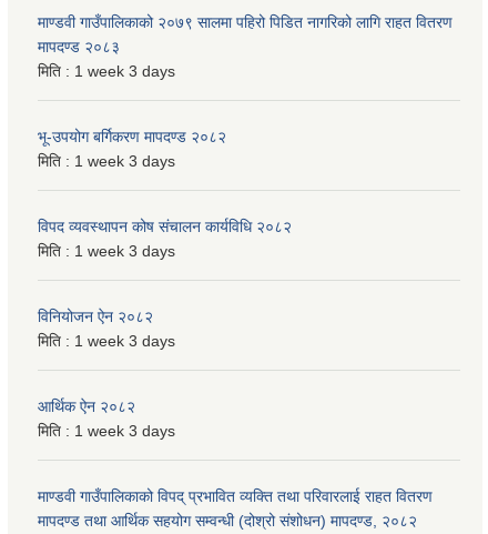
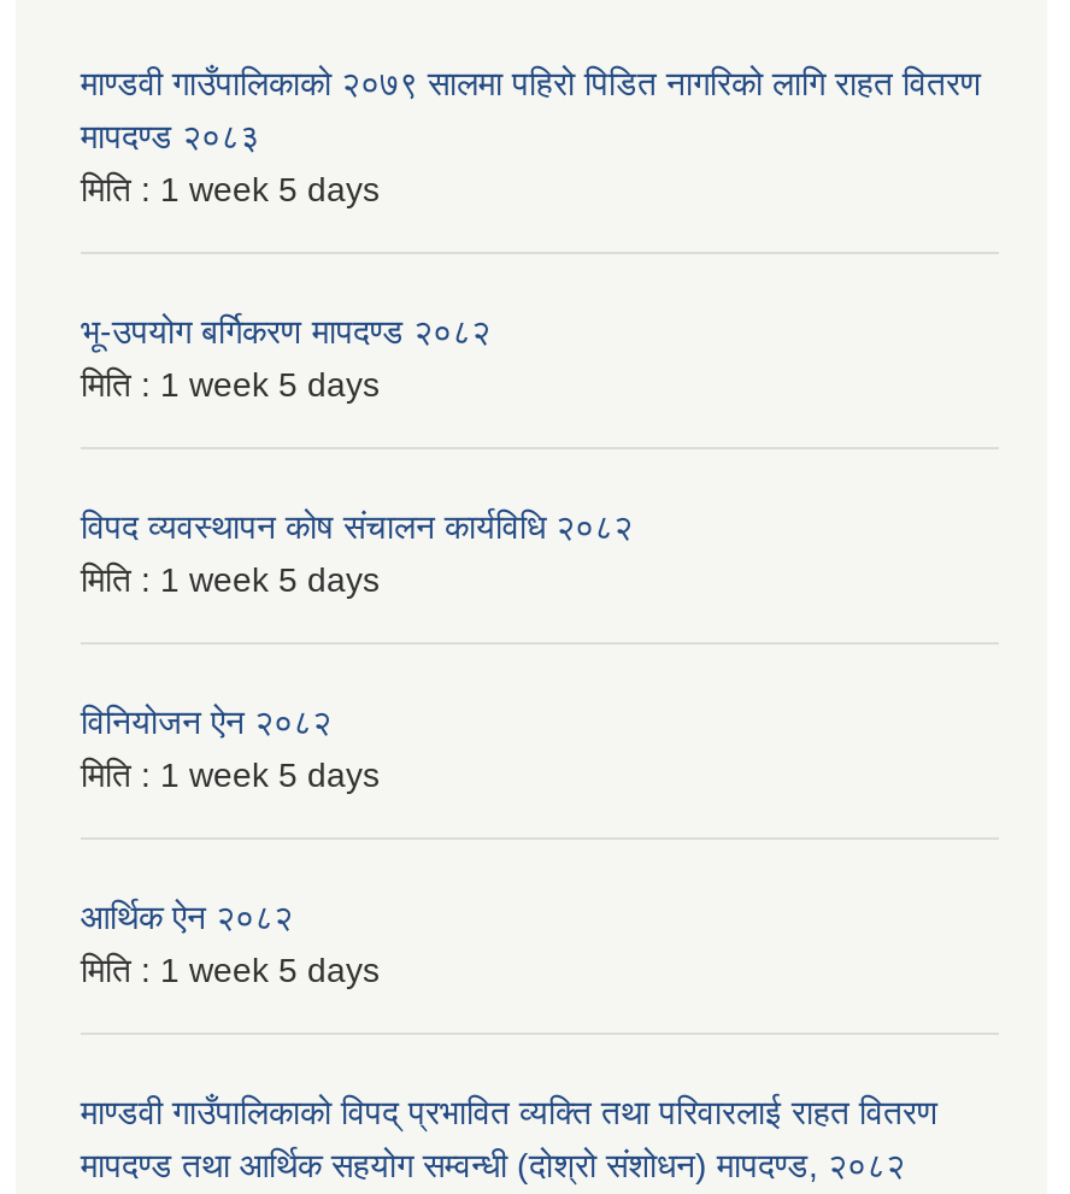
[38,62,175,80] मिति : 1 week 3 days -> [81,170,380,209] मिति : 1 week 5 days
[38,152,175,170] मिति : 1 week 3 days -> [81,366,380,404] मिति : 1 week 5 days
[38,242,175,260] मिति : 1 week 3 days -> [81,561,380,599] मिति : 1 week 5 days
[38,332,175,350] मिति : 1 week 3 days -> [81,756,380,794] मिति : 1 week 5 days
[38,422,175,440] मिति : 1 week 3 days -> [81,951,380,990] मिति : 1 week 5 days

